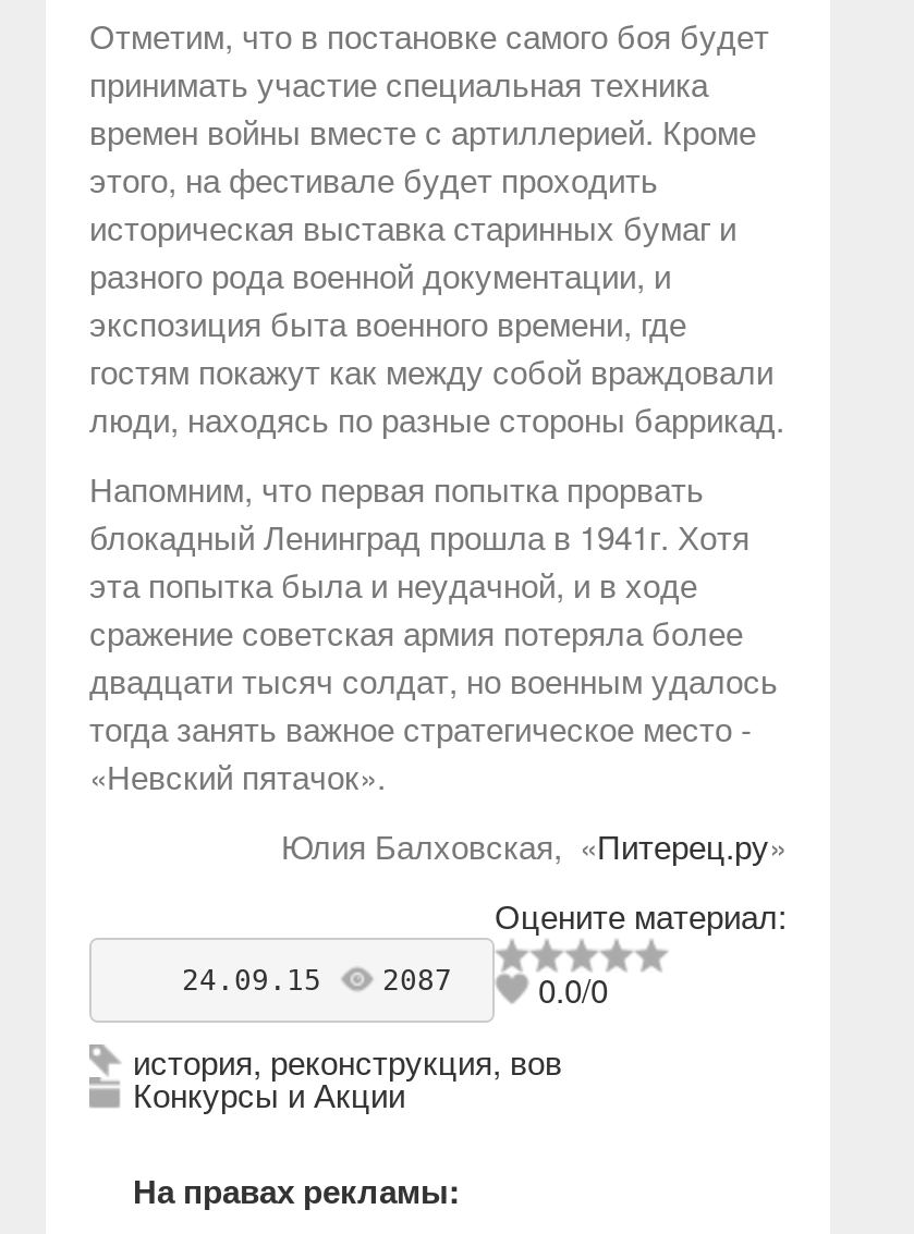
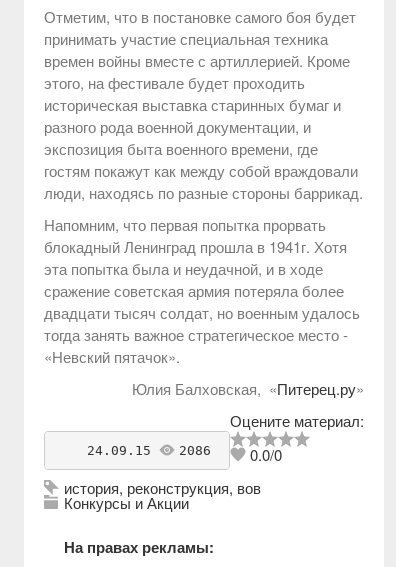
[112,963,452,995] 24.09.15 2087 -> [54,442,210,457] 24.09.15 2086

